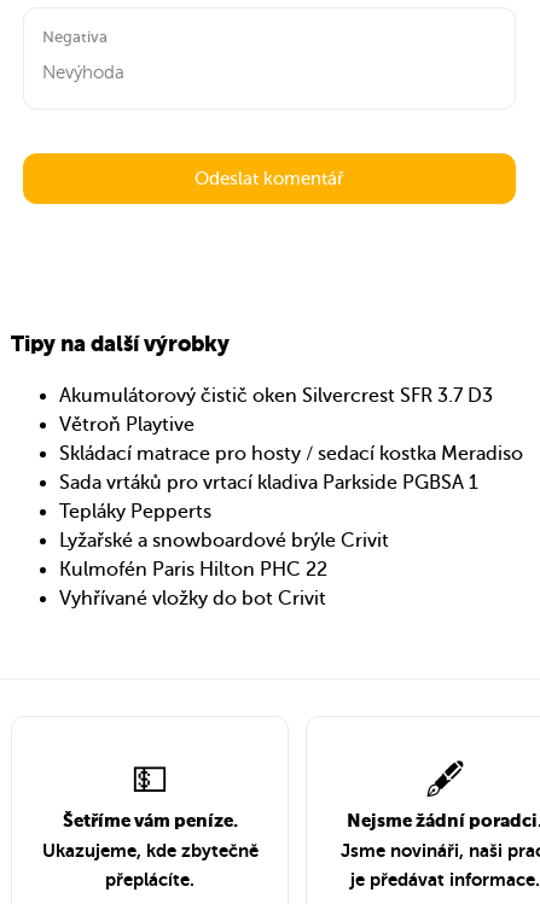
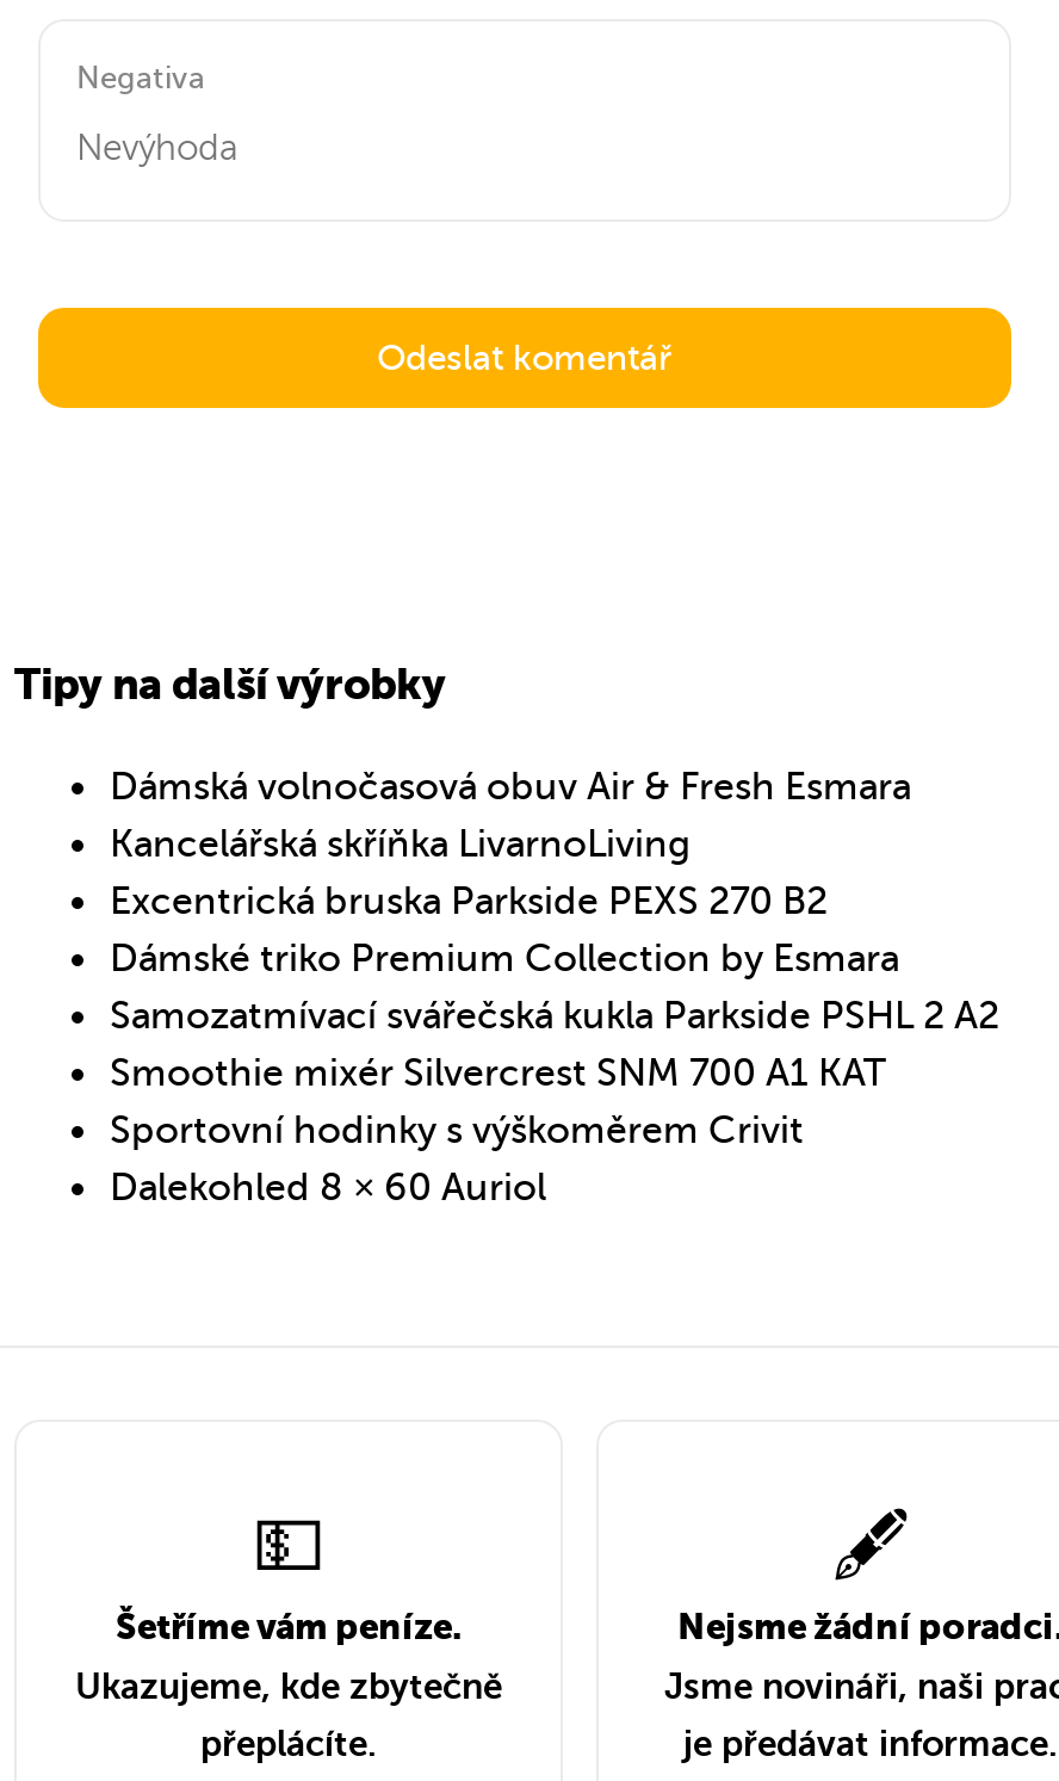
[59,385,523,609] Akumulátorový čistič oken Silvercrest SFR 3.7 D3 | Větroň Playtive | Skládací matrace pro hosty / sedací kostka Meradiso | Sada vrtáků pro vrtací kladiva Parkside PGBSA 1 | Tepláky Pepperts | Lyžařské a snowboardové brýle Crivit | Kulmofén Paris Hilton PHC 22 | Vyhřívané vložky do bot Crivit -> [110,766,999,1209] Dámská volnočasová obuv Air & Fresh Esmara | Kancelářská skříňka LivarnoLiving | Excentrická bruska Parkside PEXS 270 B2 | Dámské triko Premium Collection by Esmara | Samozatmívací svářečská kukla Parkside PSHL 2 A2 | Smoothie mixér Silvercrest SNM 700 A1 KAT | Sportovní hodinky s výškoměrem Crivit | Dalekohled 8 × 60 Auriol

